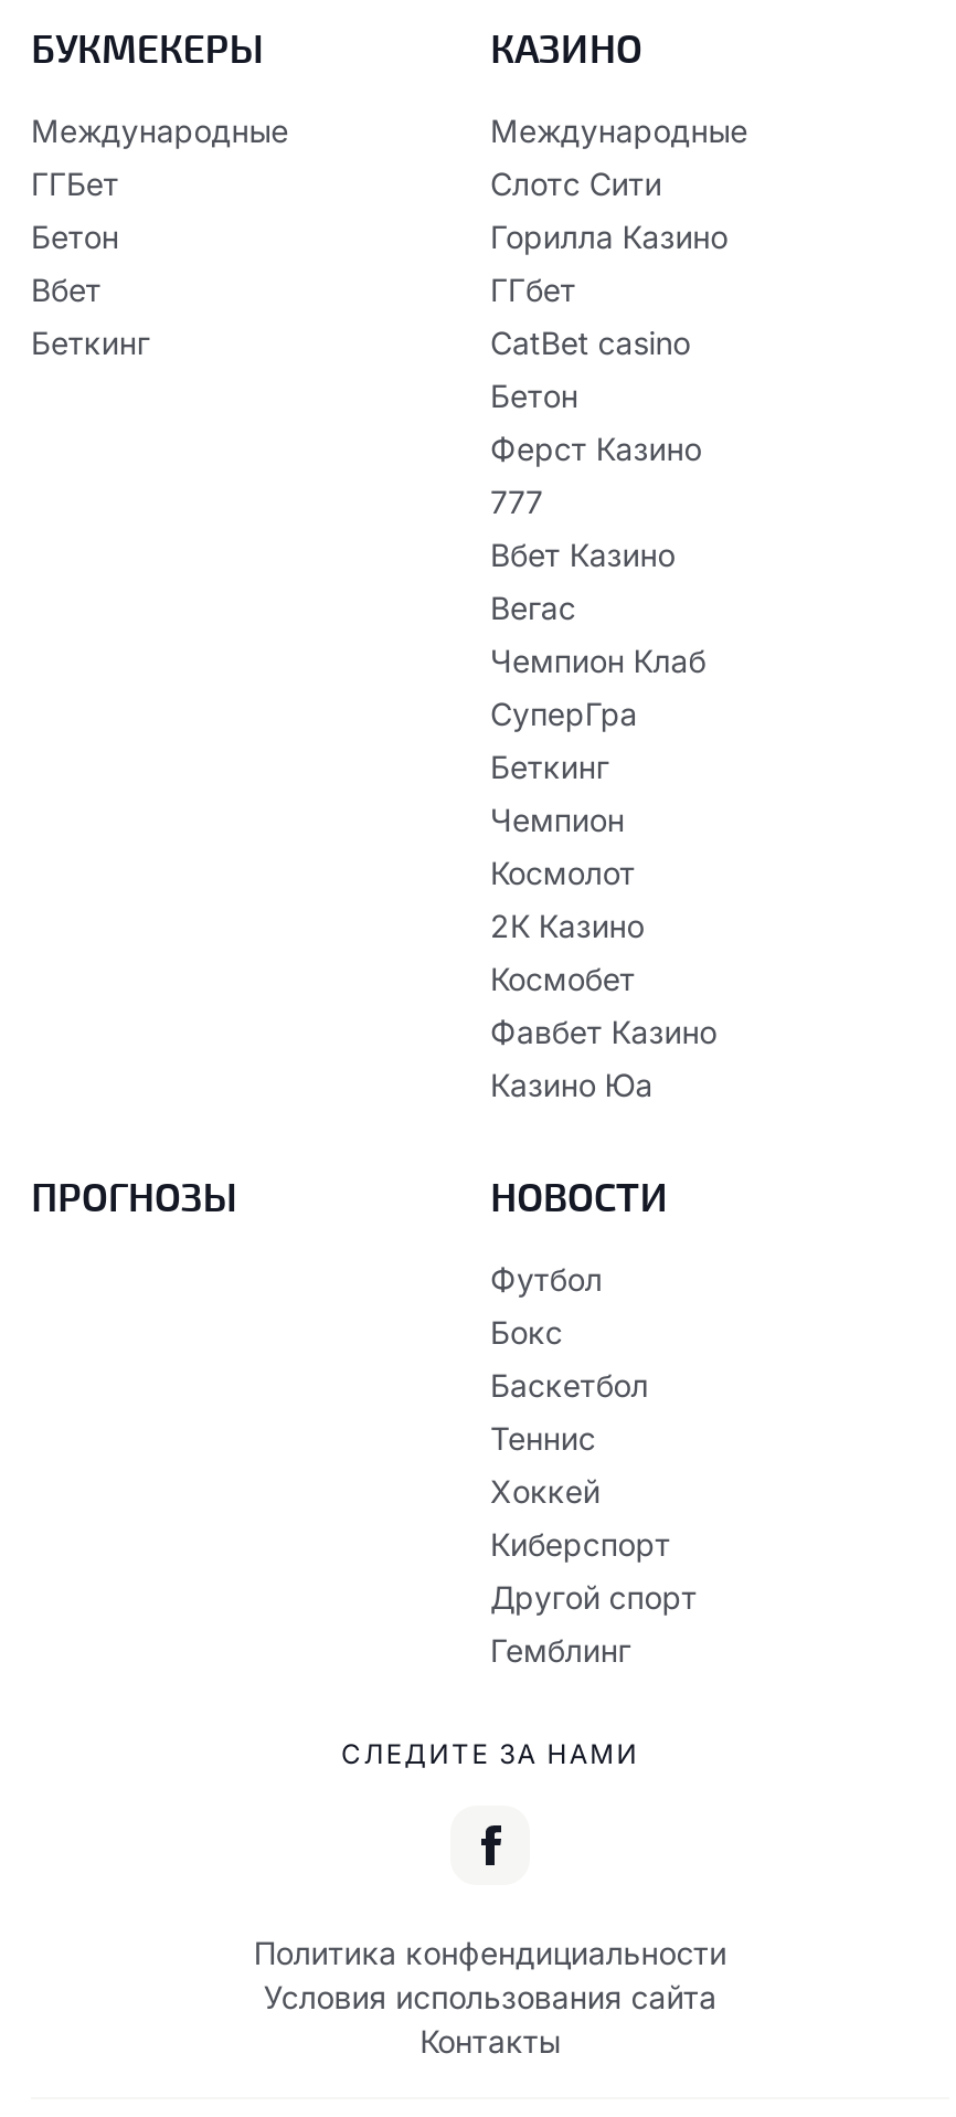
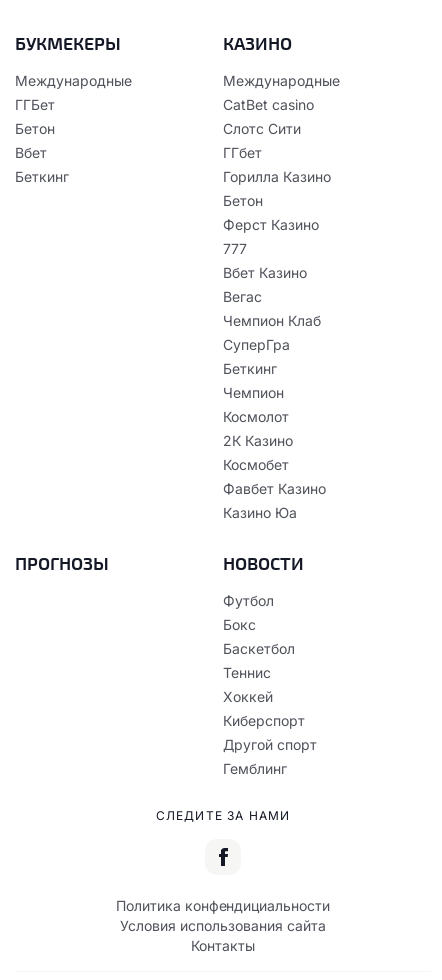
moved [490,165,728,308] -> [223,120,331,185]: Слотс Сити | ГГбет | Горилла Казино
moved [490,324,690,361] -> [223,96,314,113]: CatBet casino

